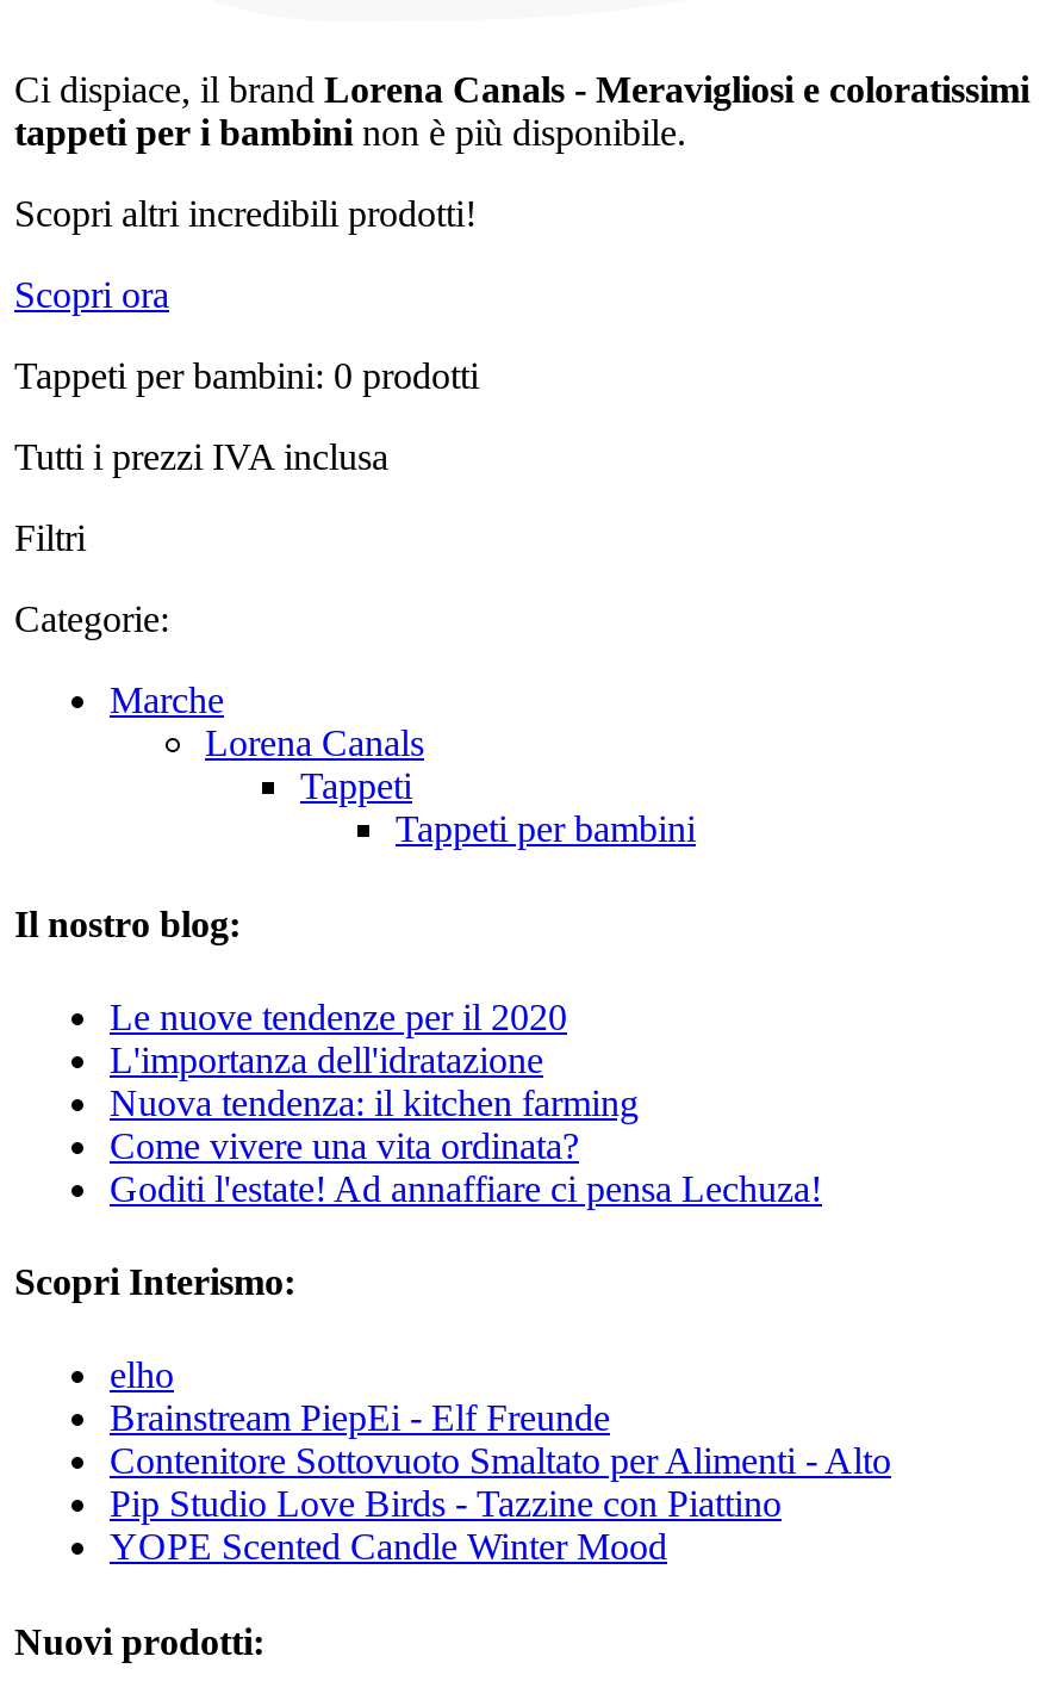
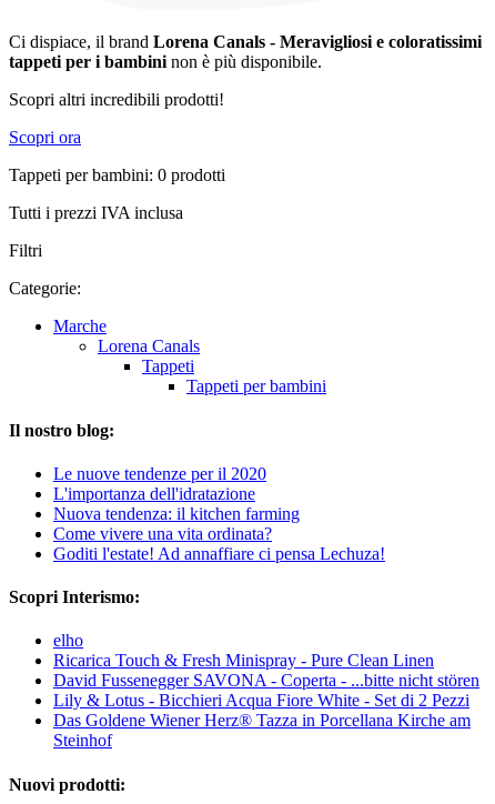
[110,1398,891,1567] Brainstream PiepEi - Elf Freunde | Contenitore Sottovuoto Smaltato per Alimenti - Alto | Pip Studio Love Birds - Tazzine con Piattino | YOPE Scented Candle Winter Mood -> [53,651,479,750] Ricarica Touch & Fresh Minispray - Pure Clean Linen | David Fussenegger SAVONA - Coperta - ...bitte nicht stören | Lily & Lotus - Bicchieri Acqua Fiore White - Set di 2 Pezzi | Das Goldene Wiener Herz® Tazza in Porcellana Kirche am | Steinhof

